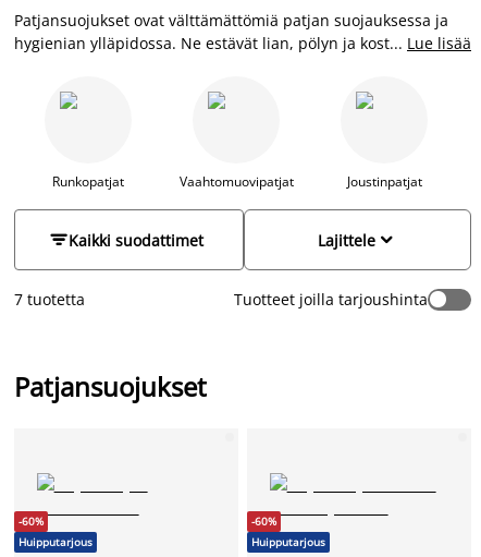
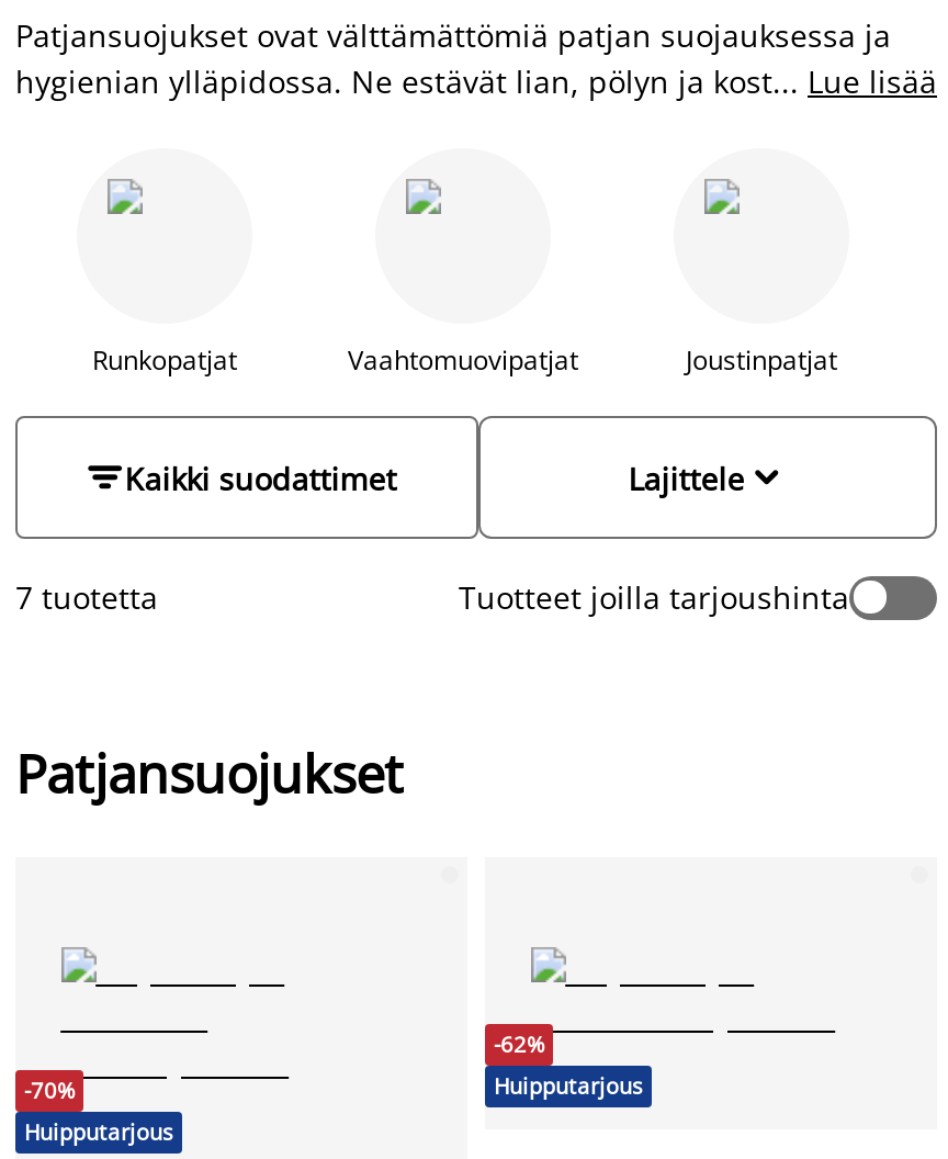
[18,514,44,529] -60% -> [24,1075,75,1106] -70%
[251,514,276,529] -60% -> [494,1029,544,1060] -62%

